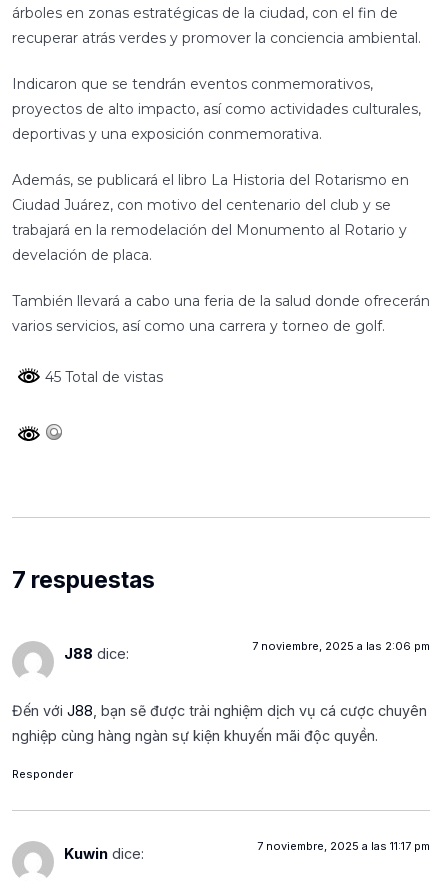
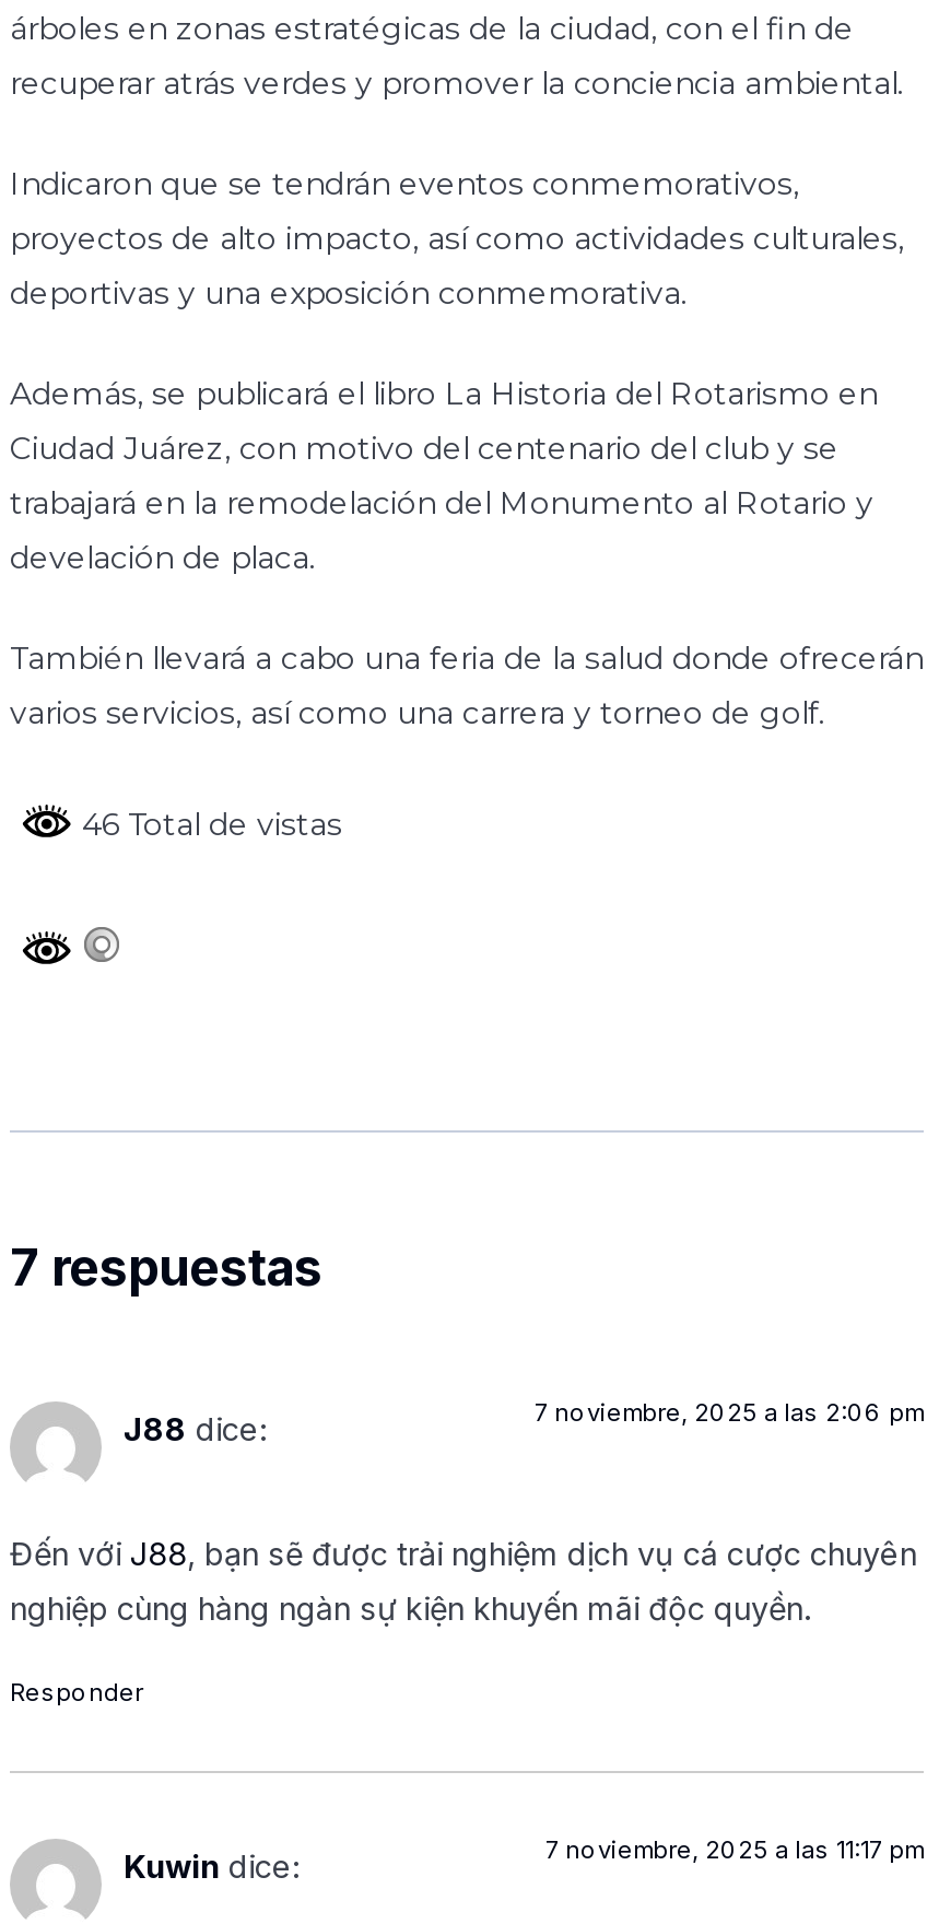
[41,368,163,386] 45 Total de vistas -> [73,805,342,844] 46 Total de vistas

